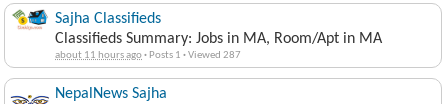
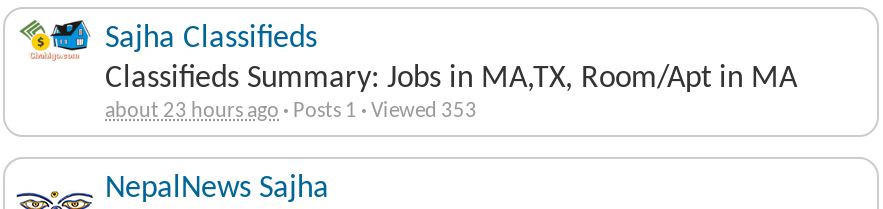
[55,31,382,47] Classifieds Summary: Jobs in MA, Room/Apt in MA -> [105,63,797,95] Classifieds Summary: Jobs in MA,TX, Room/Apt in MA
[55,50,241,61] about 11 hours ago · Posts 1 · Viewed 287 -> [105,101,477,123] about 23 hours ago · Posts 1 · Viewed 353

